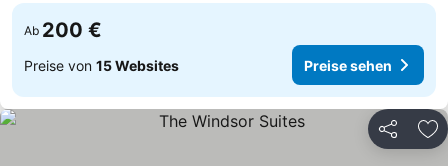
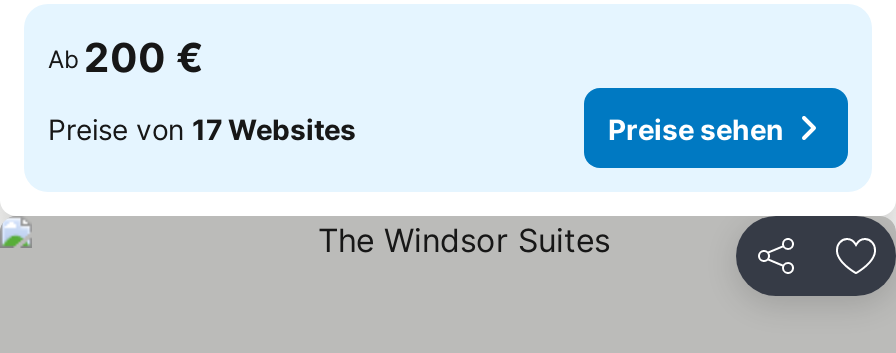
[24,56,179,73] Preise von 15 Websites -> [48,111,356,145] Preise von 17 Websites

